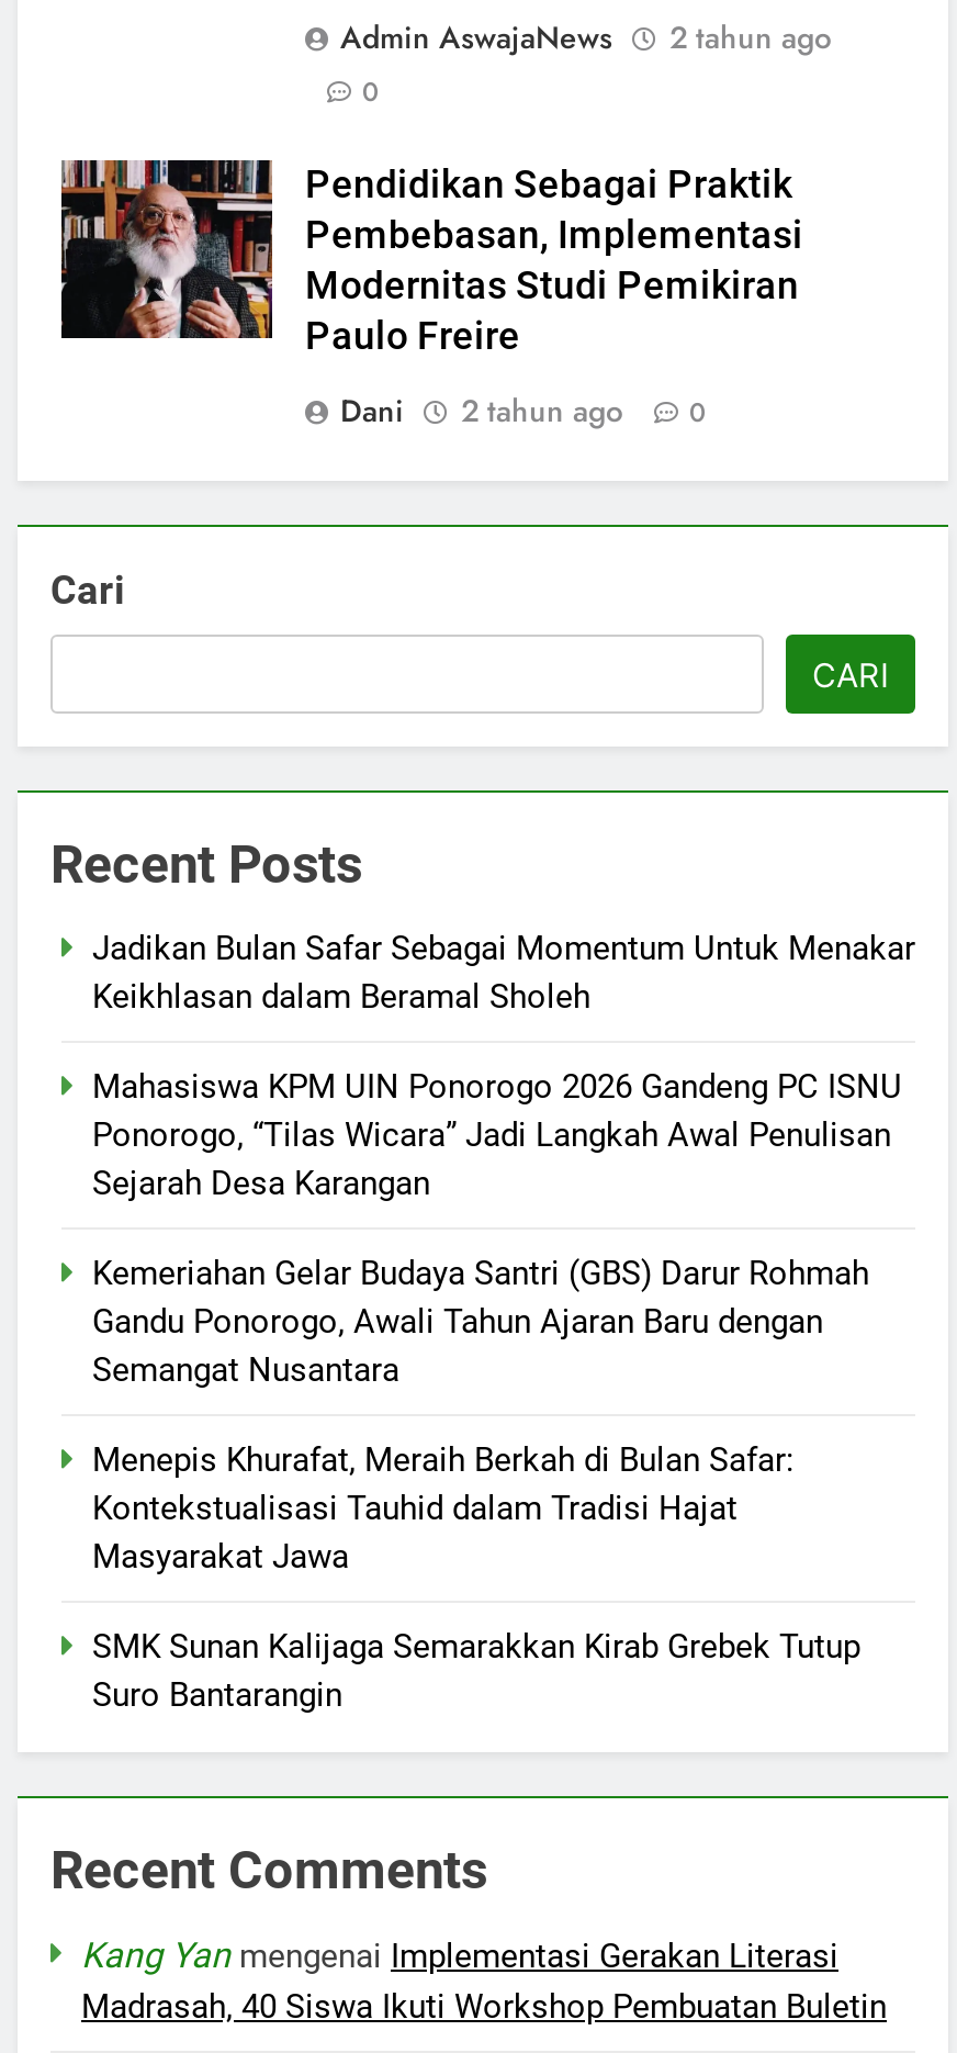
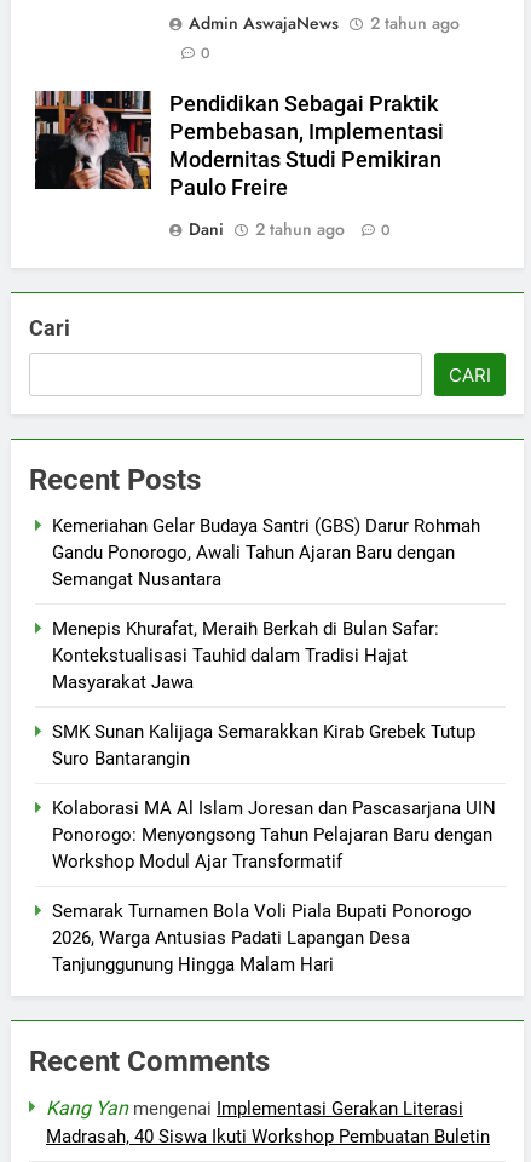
[92,929,915,1204] Jadikan Bulan Safar Sebagai Momentum Untuk Menakar | Keikhlasan dalam Beramal Sholeh | Mahasiswa KPM UIN Ponorogo 2026 Gandeng PC ISNU | Ponorogo, “Tilas Wicara” Jadi Langkah Awal Penulisan | Sejarah Desa Karangan -> none
moved [92,1254,869,1716] -> [52,515,480,770]: Kemeriahan Gelar Budaya Santri (GBS) Darur Rohmah | Gandu Ponorogo, Awali Tahun Ajaran Baru dengan | Semangat Nusantara | Menepis Khurafat, Meraih Berkah di Bulan Safar: | Kontekstualisasi Tauhid dalam Tradisi Hajat | Masyarakat Jawa | SMK Sunan Kalijaga Semarakkan Kirab Grebek Tutup | Suro Bantarangin
none -> [52,798,496,976] Kolaborasi MA Al Islam Joresan dan Pascasarjana UIN | Ponorogo: Menyongsong Tahun Pelajaran Baru dengan | Workshop Modul Ajar Transformatif | Semarak Turnamen Bola Voli Piala Bupati Ponorogo | 2026, Warga Antusias Padati Lapangan Desa | Tanjunggunung Hingga Malam Hari

